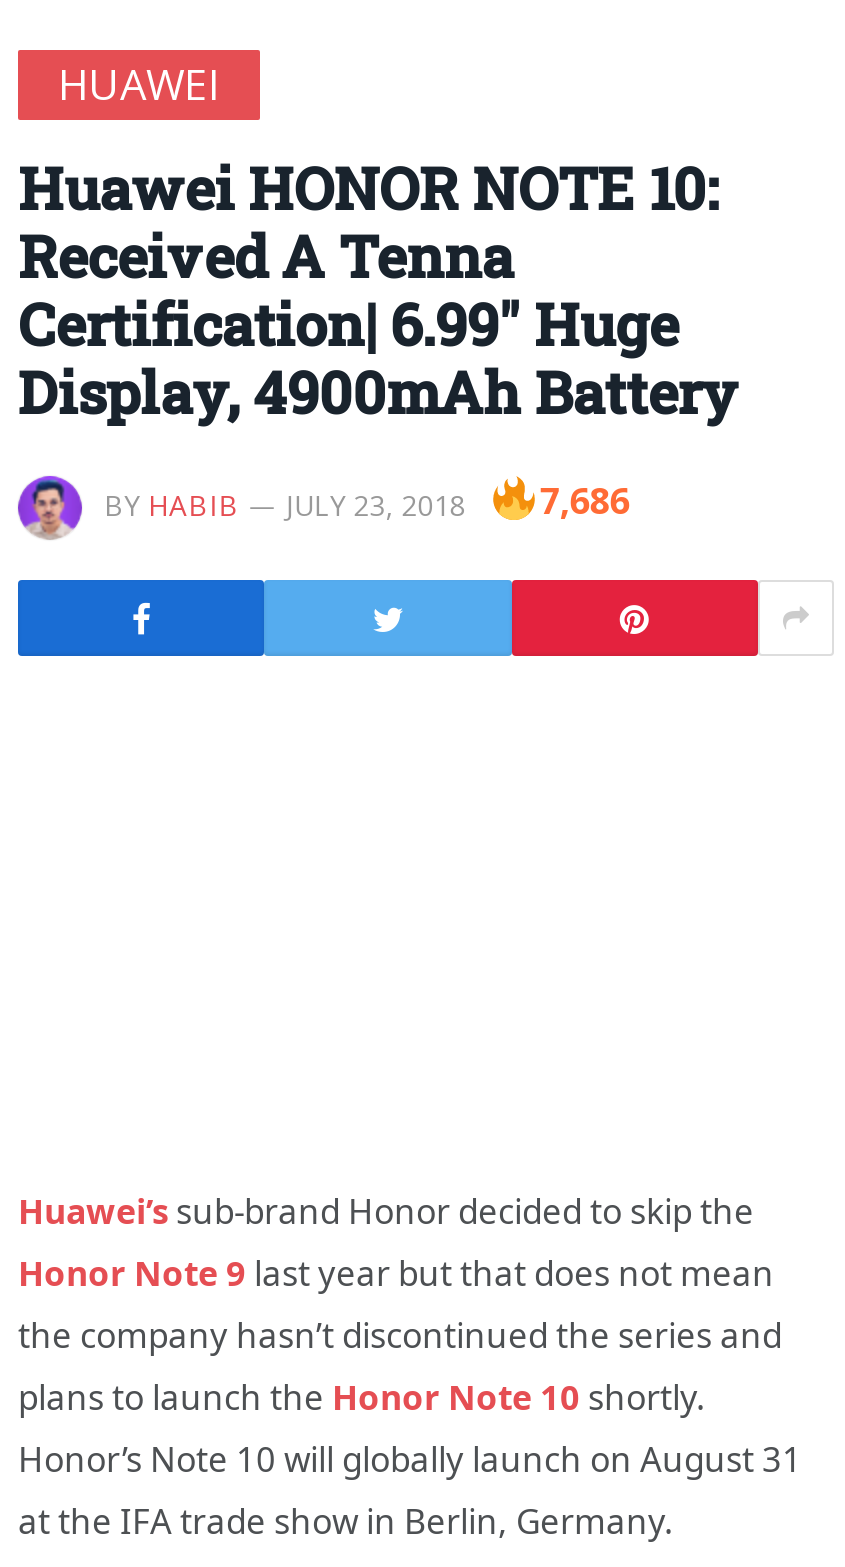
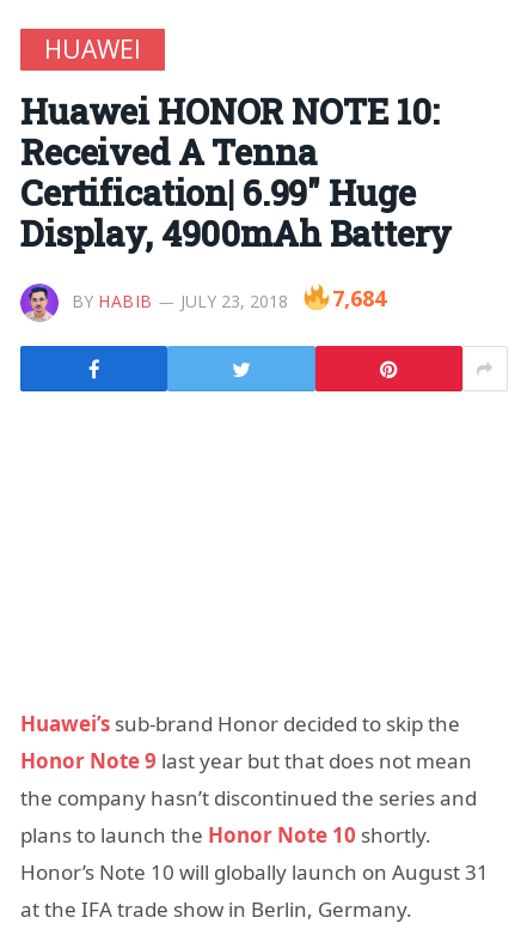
[104,475,630,524] BY HABIB JULY 23, 2018 7,686 -> [72,283,386,312] BY HABIB JULY 23, 2018 7,684

